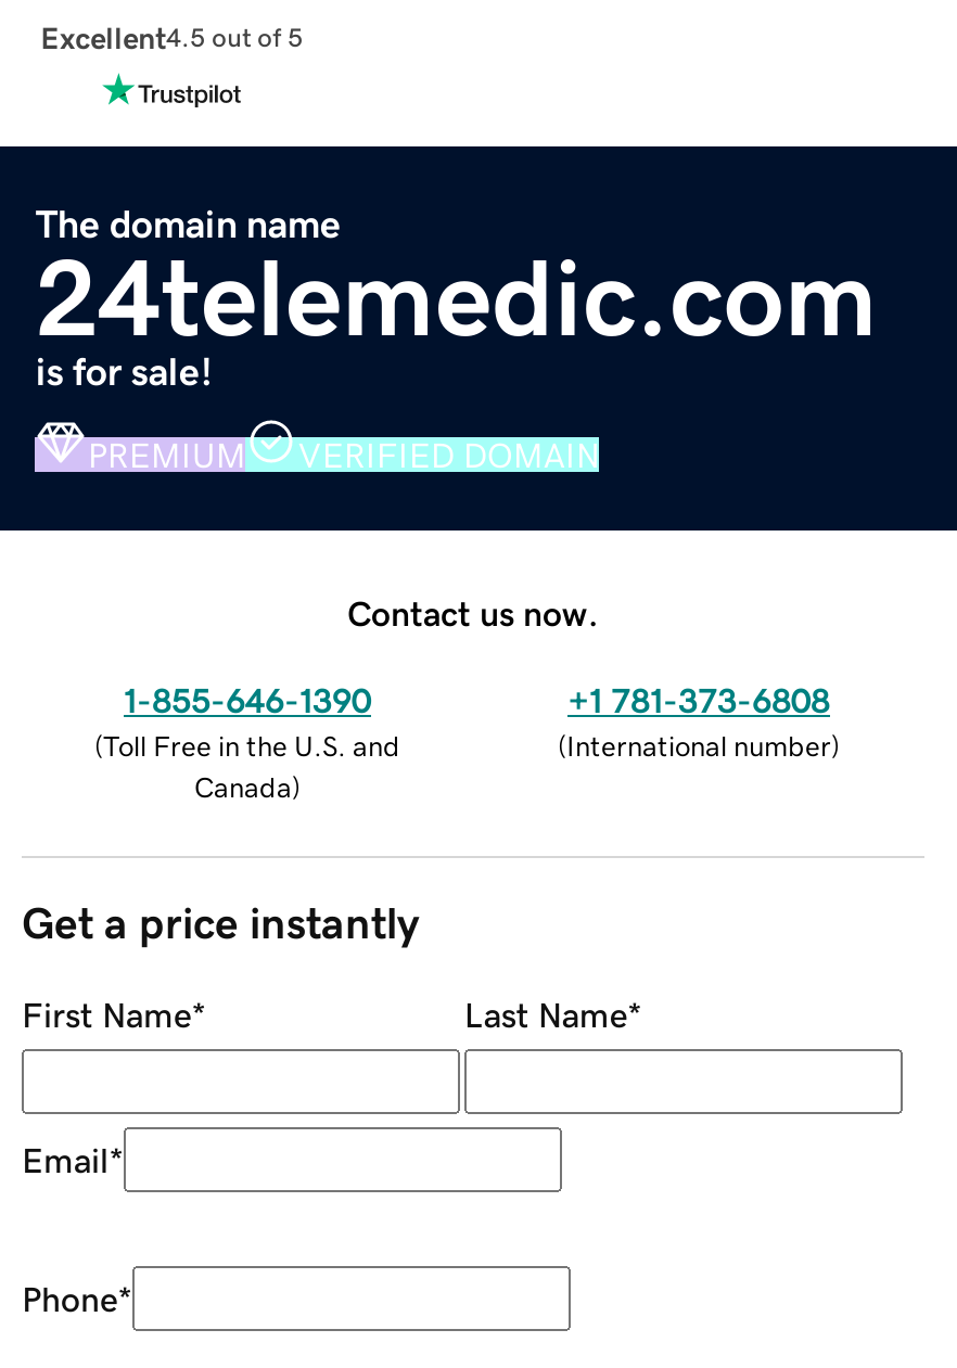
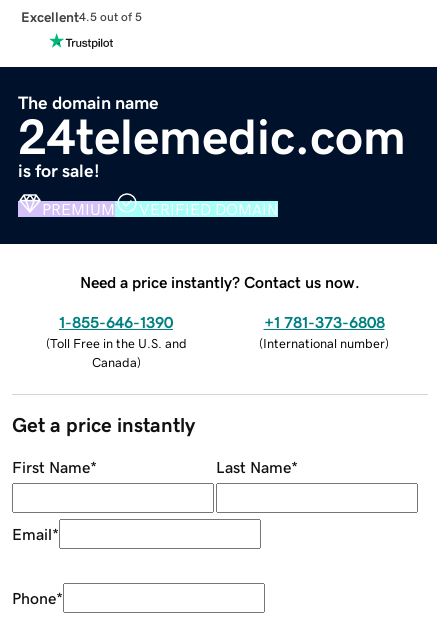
[347,595,599,629] Contact us now. -> [80,274,360,290] Need a price instantly? Contact us now.

